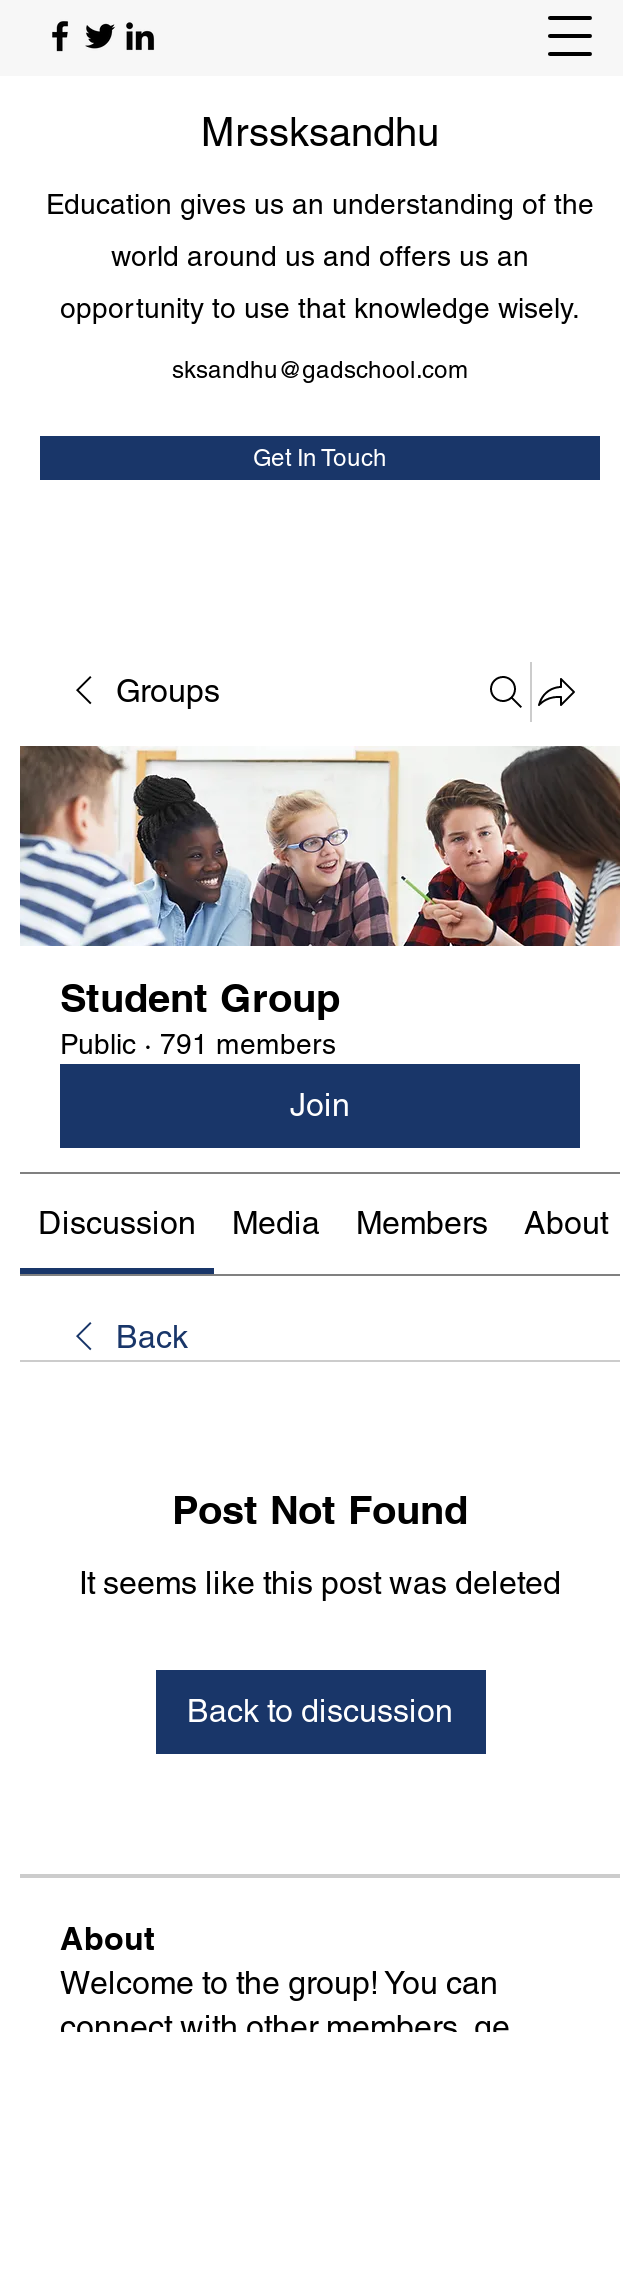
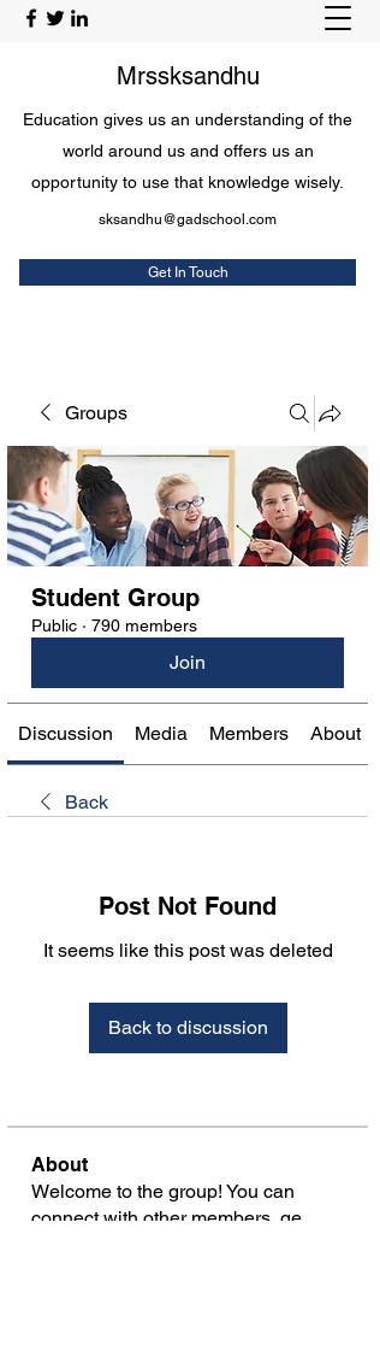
[60,1028,336,1060] Public · 791 members -> [31,616,197,635] Public · 790 members

